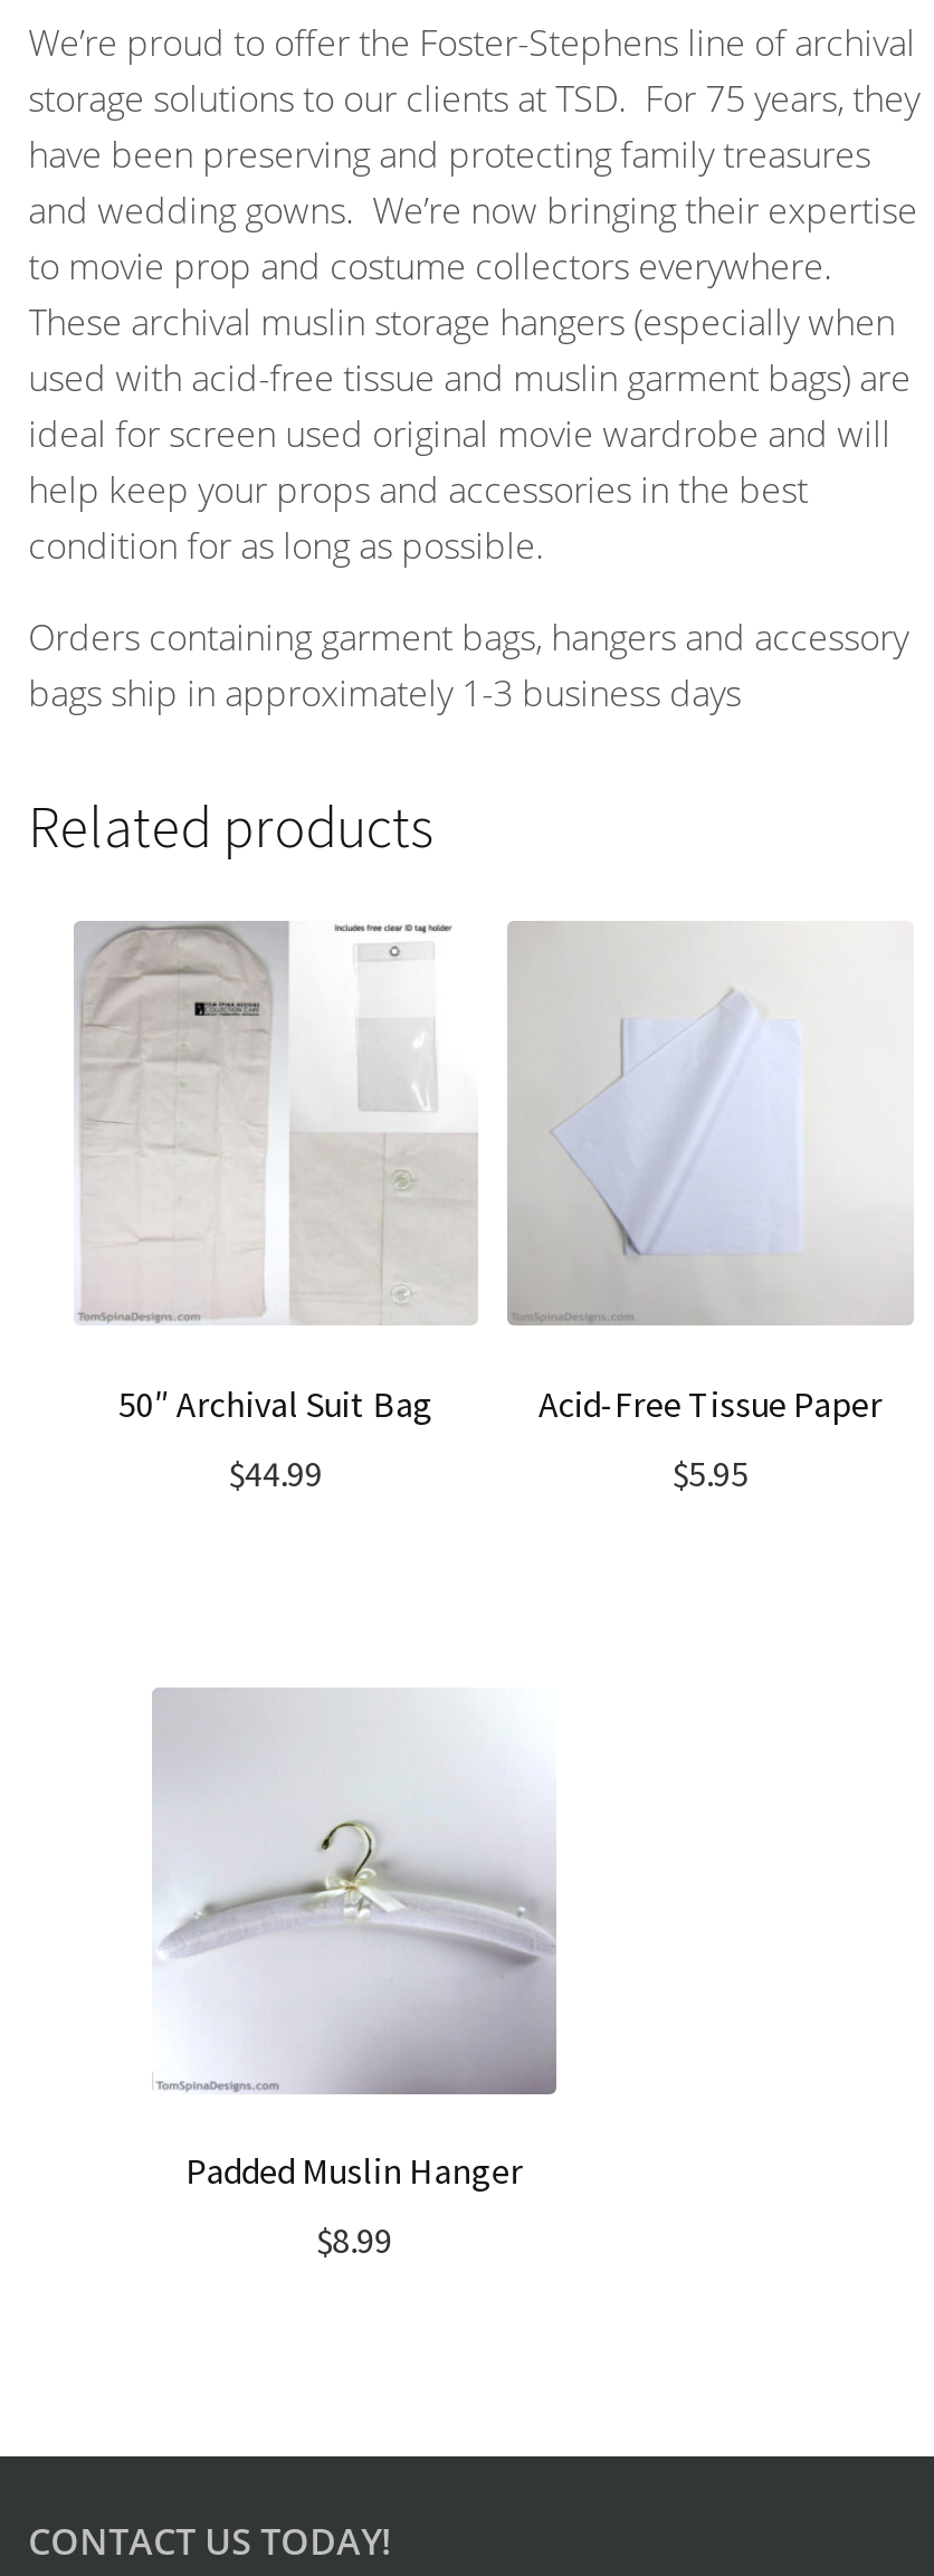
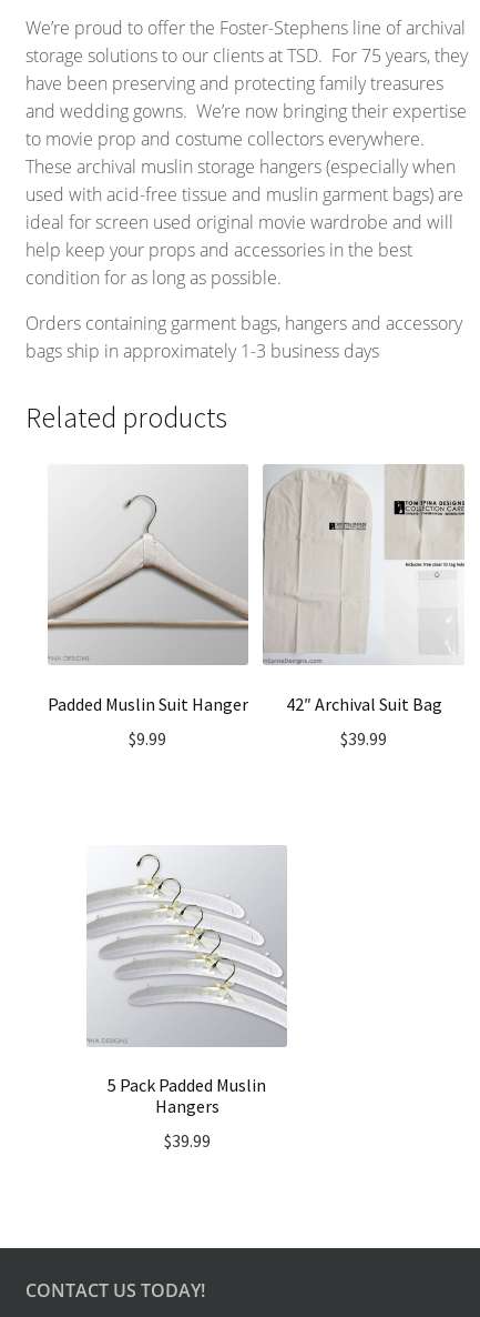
[74,921,476,1426] [image] | 50″ Archival Suit Bag -> [47,464,248,715] [image] | Padded Muslin Suit Hanger
[509,923,912,1426] [image] | Acid-Free Tissue Paper -> [263,464,466,715] [image] | 42″ Archival Suit Bag
[229,1450,323,1494] $44.99 -> [129,727,167,749] $9.99
[673,1450,749,1494] $5.95 -> [340,727,387,749] $39.99
[152,1688,554,2194] [image] | Padded Muslin Hanger -> [86,845,287,1118] [image] | 5 Pack Padded Muslin | Hangers
[316,2217,392,2262] $8.99 -> [164,1129,210,1152] $39.99

